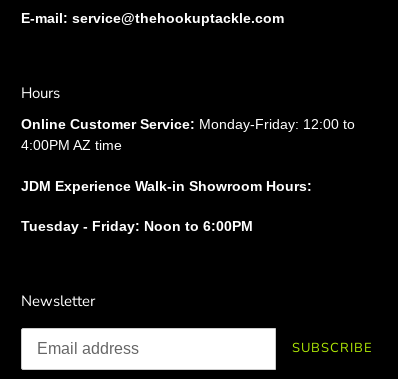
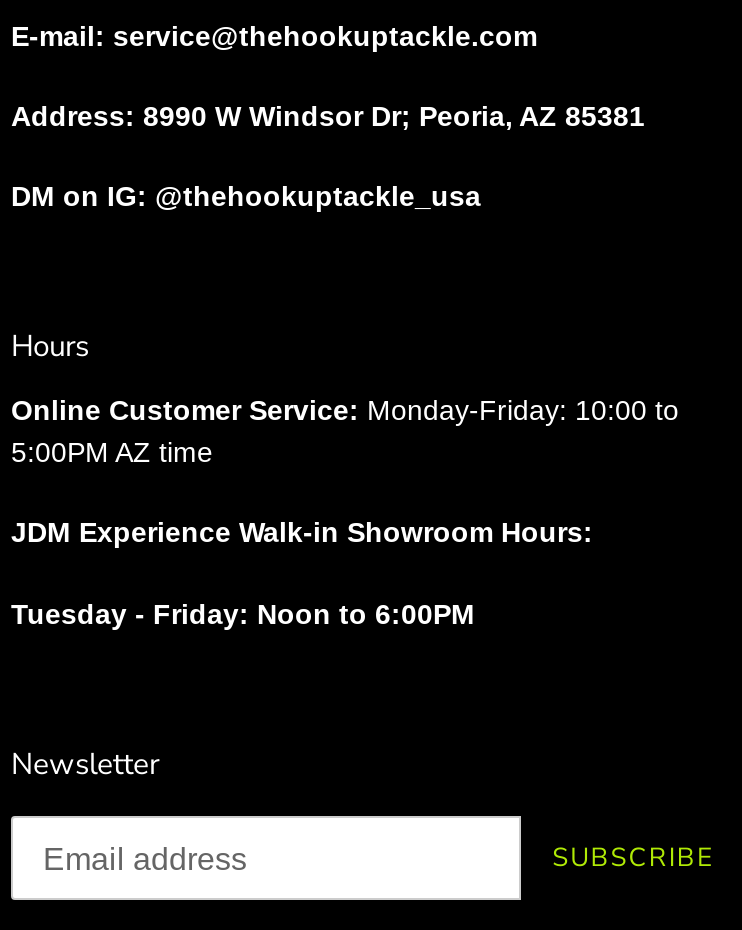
none -> [11,100,645,212] Address: 8990 W Windsor Dr; Peoria, AZ 85381 | DM on IG: @thehookuptackle_usa
[21,116,355,132] Online Customer Service: Monday-Friday: 12:00 to -> [11,393,679,425] Online Customer Service: Monday-Friday: 10:00 to
[21,137,122,153] 4:00PM AZ time -> [11,435,213,467] 5:00PM AZ time

